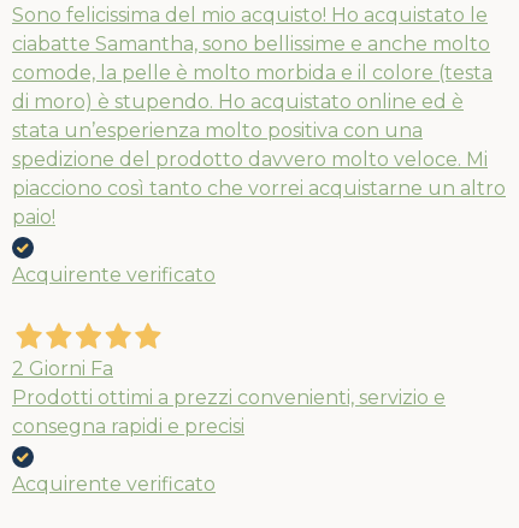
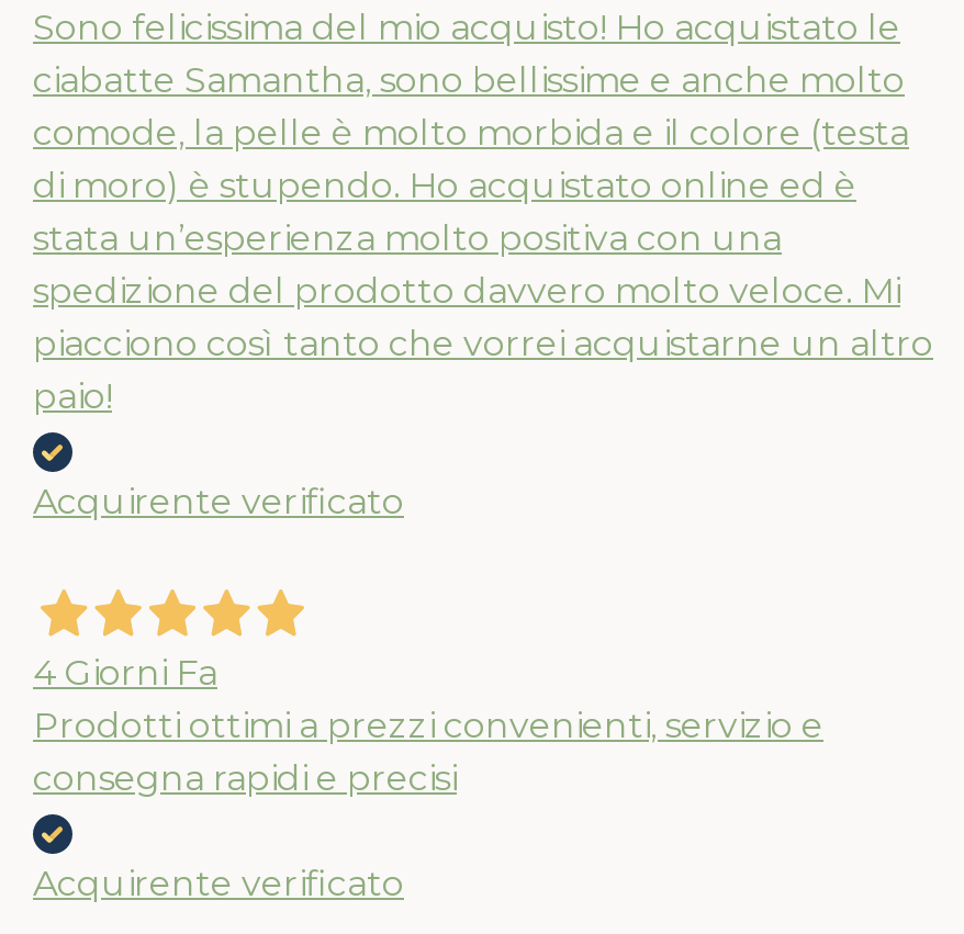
[12,358,113,380] 2 Giorni Fa -> [33,653,217,694] 4 Giorni Fa

